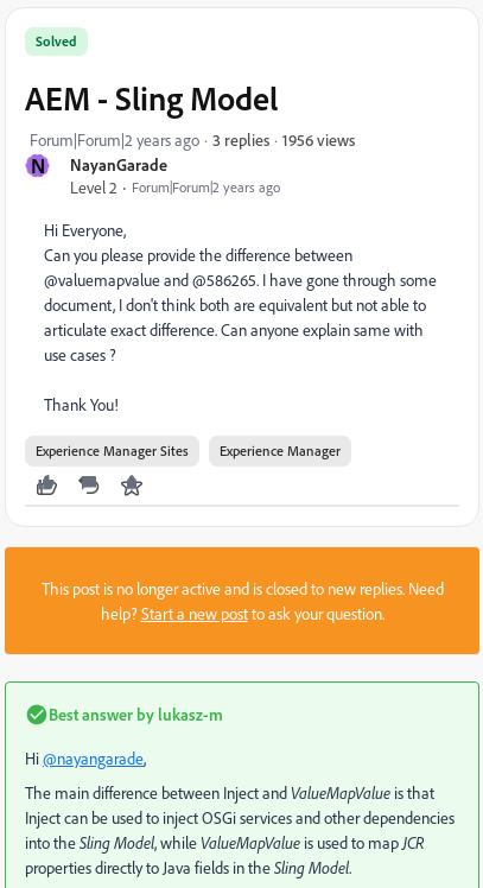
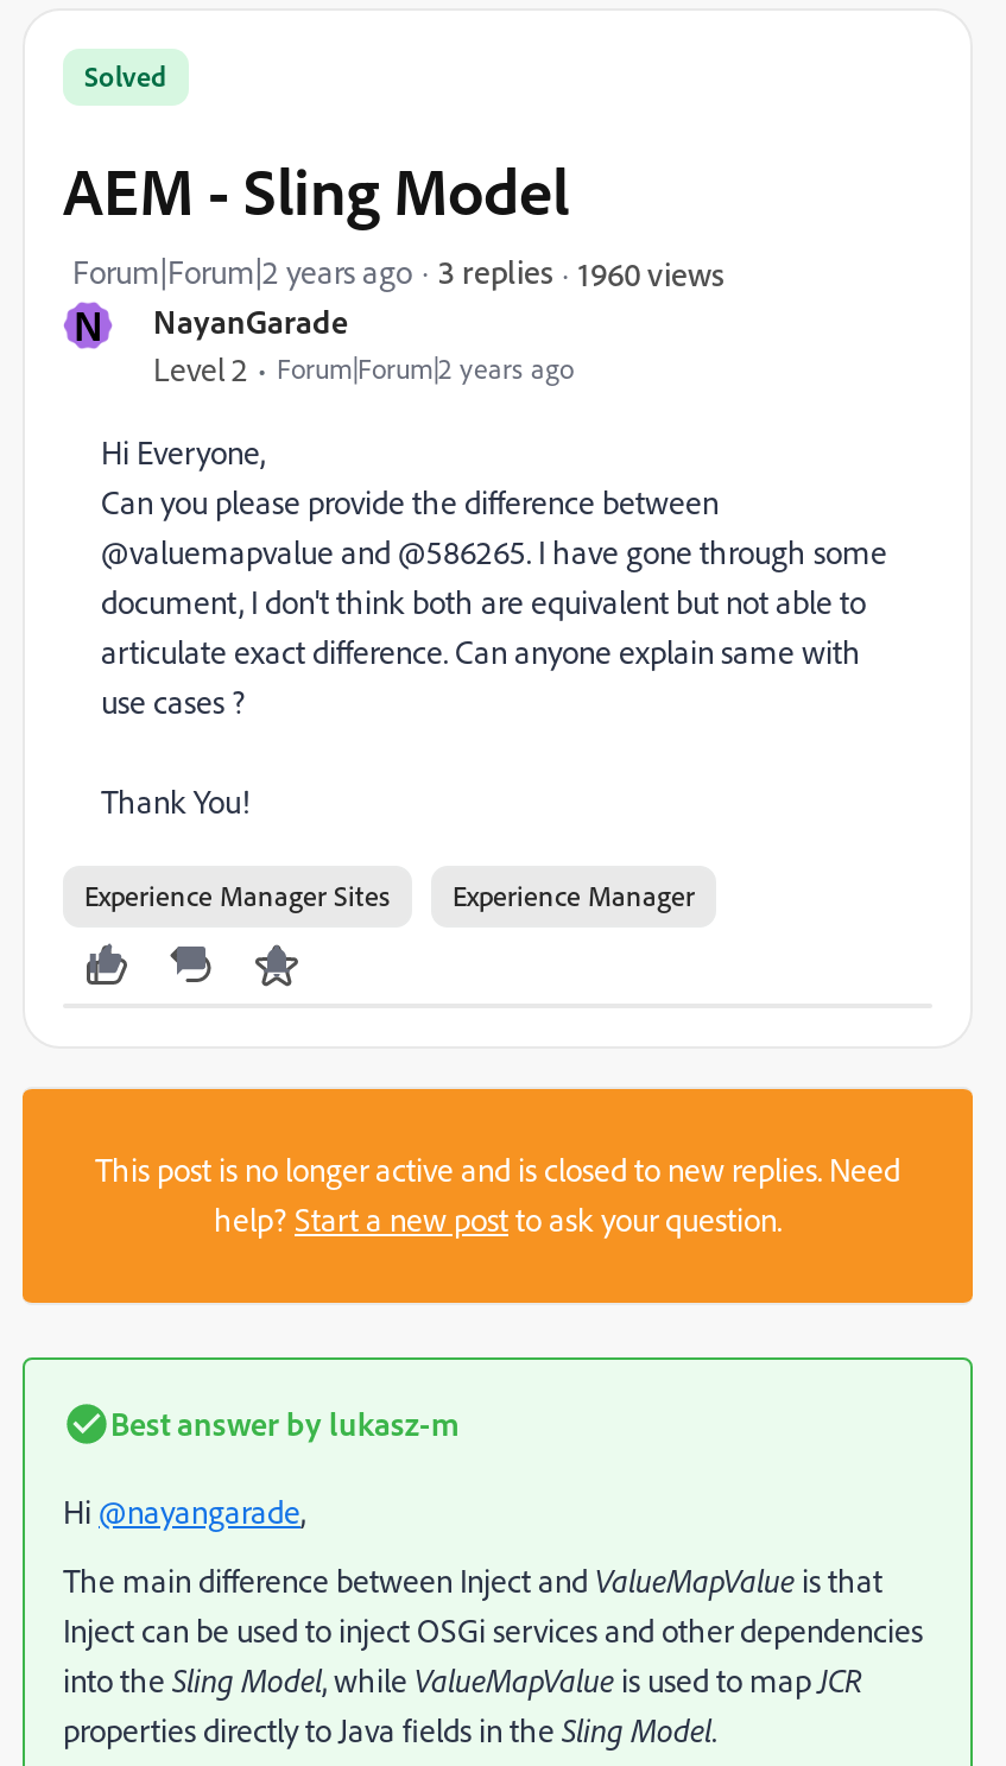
[282,129,355,149] 1956 views -> [578,252,723,292] 1960 views

